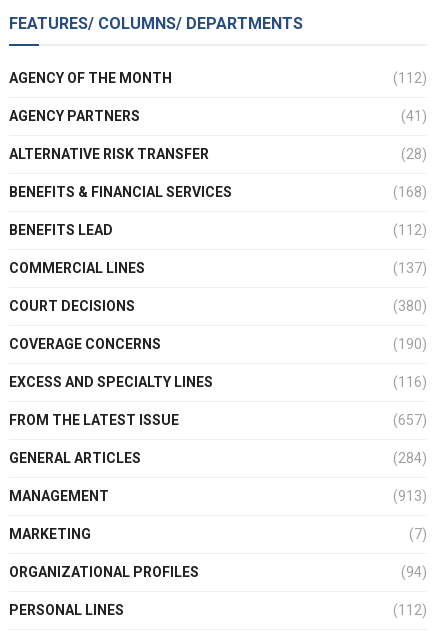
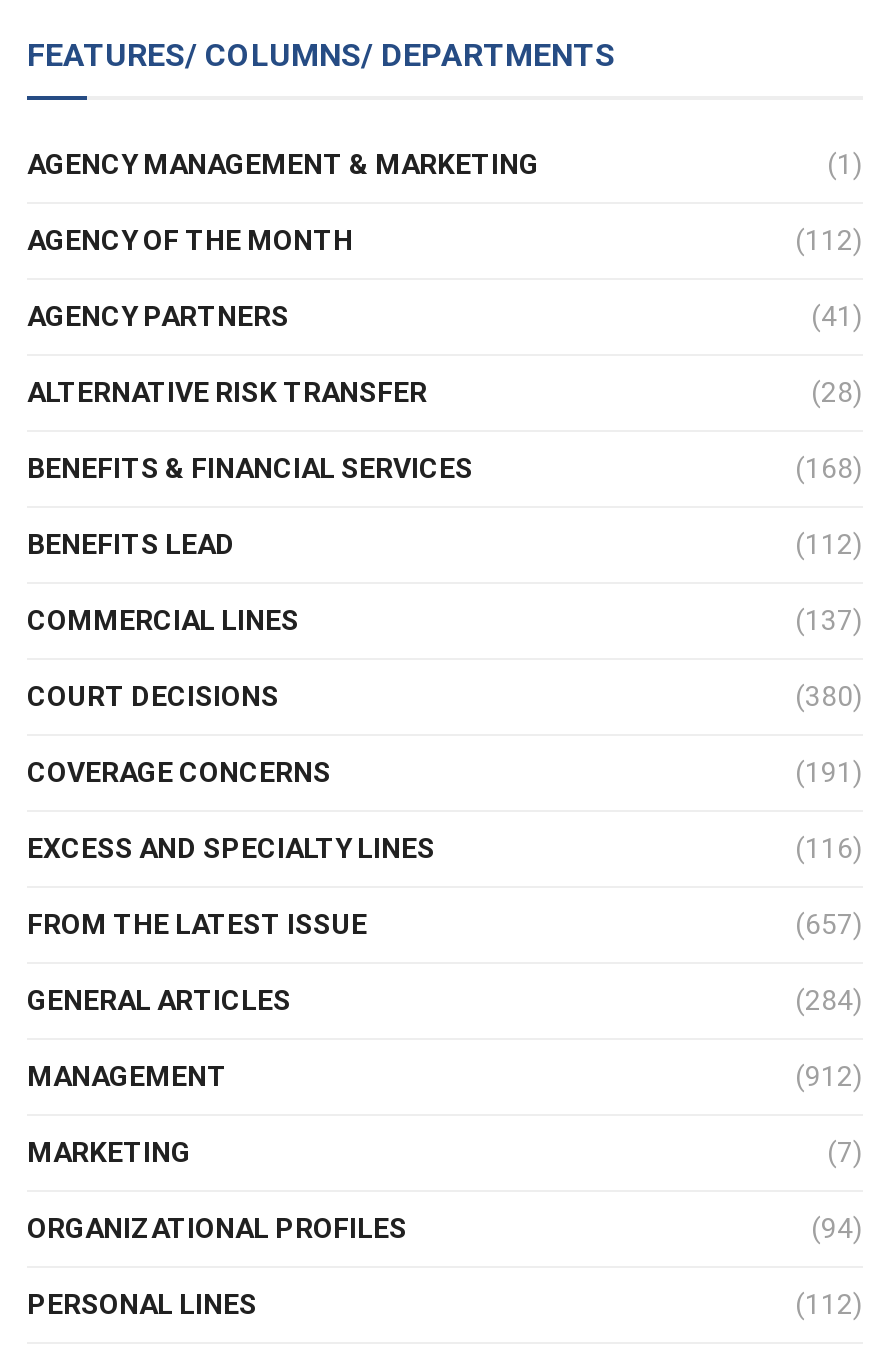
none -> [27,148,863,180] AGENCY MANAGEMENT & MARKETING | (1)
[393,336,427,352] (190) -> [795,756,863,788] (191)
[393,488,427,504] (913) -> [795,1060,863,1092] (912)

